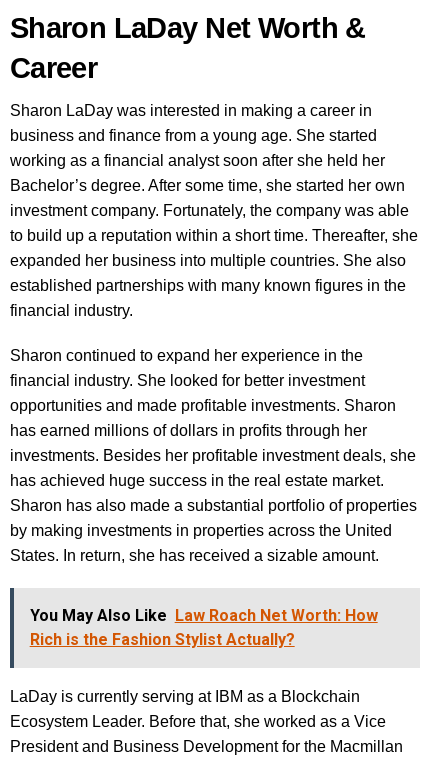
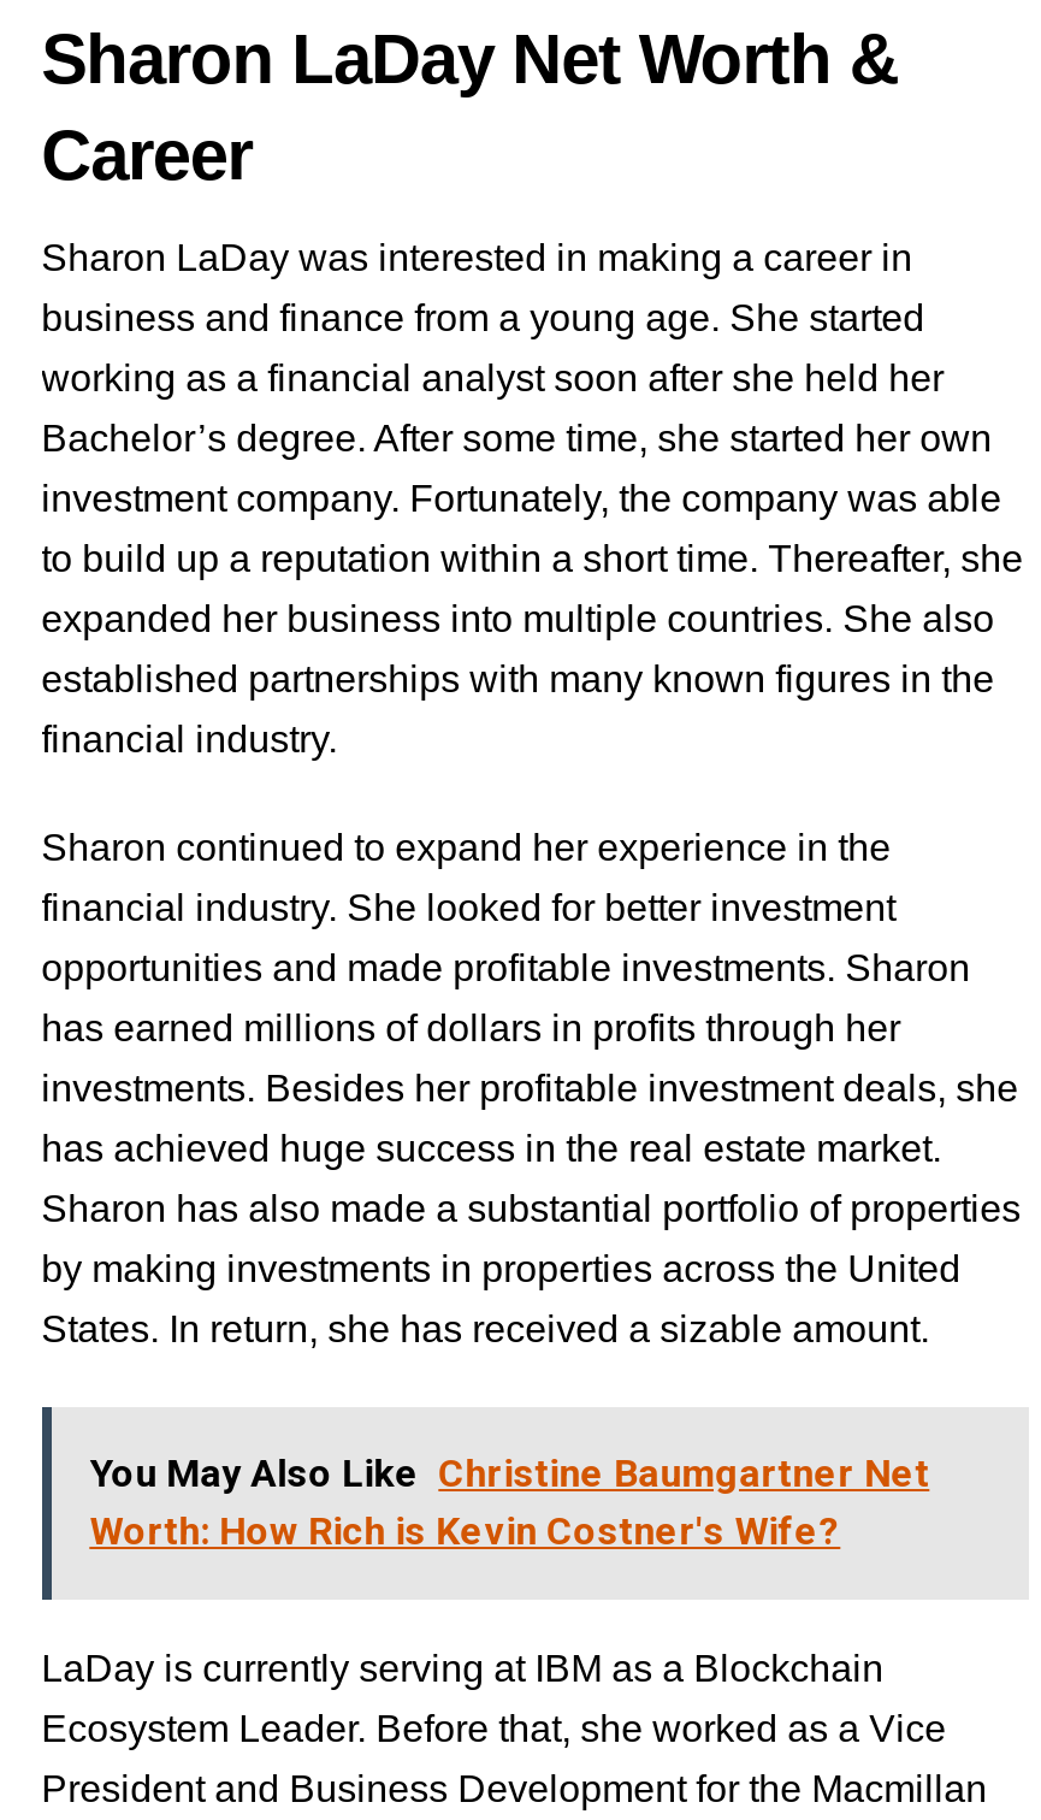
[30,606,378,649] You May Also Like Law Roach Net Worth: How | Rich is the Fashion Stylist Actually? -> [90,1450,930,1554] You May Also Like Christine Baumgartner Net | Worth: How Rich is Kevin Costner's Wife?

